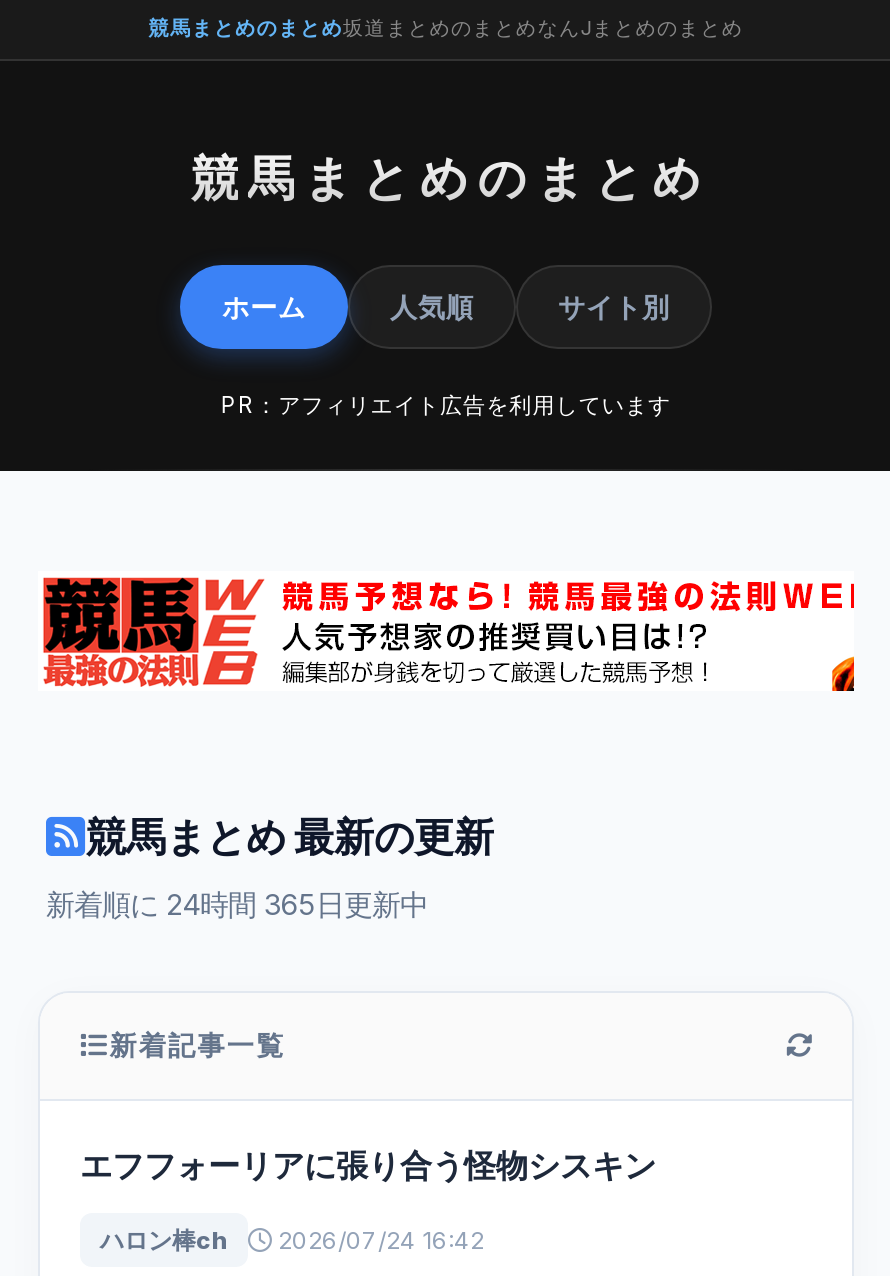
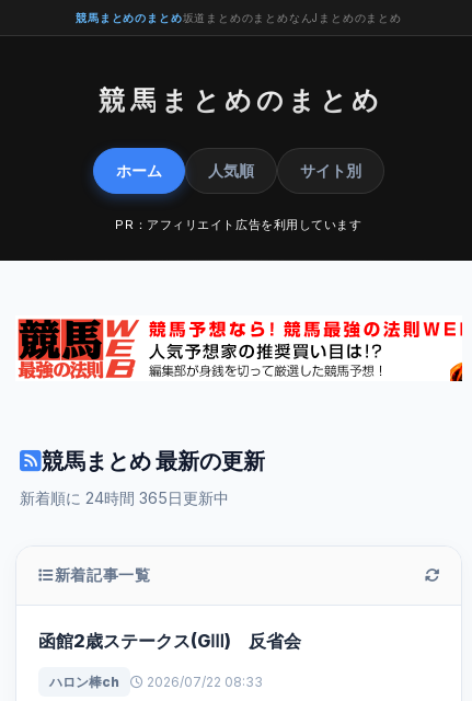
[80,1145,656,1185] エフフォーリアに張り合う怪物シスキン -> [38,630,301,652] 函館2歳ステークス(GⅢ) 反省会
[100,1225,484,1255] ハロン棒ch 2026/07/24 16:42 -> [49,674,263,690] ハロン棒ch 2026/07/22 08:33

